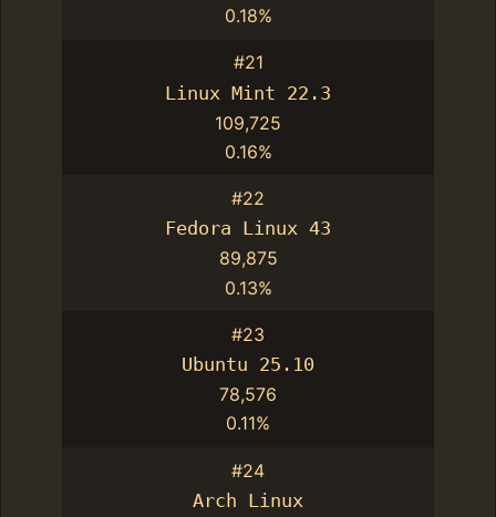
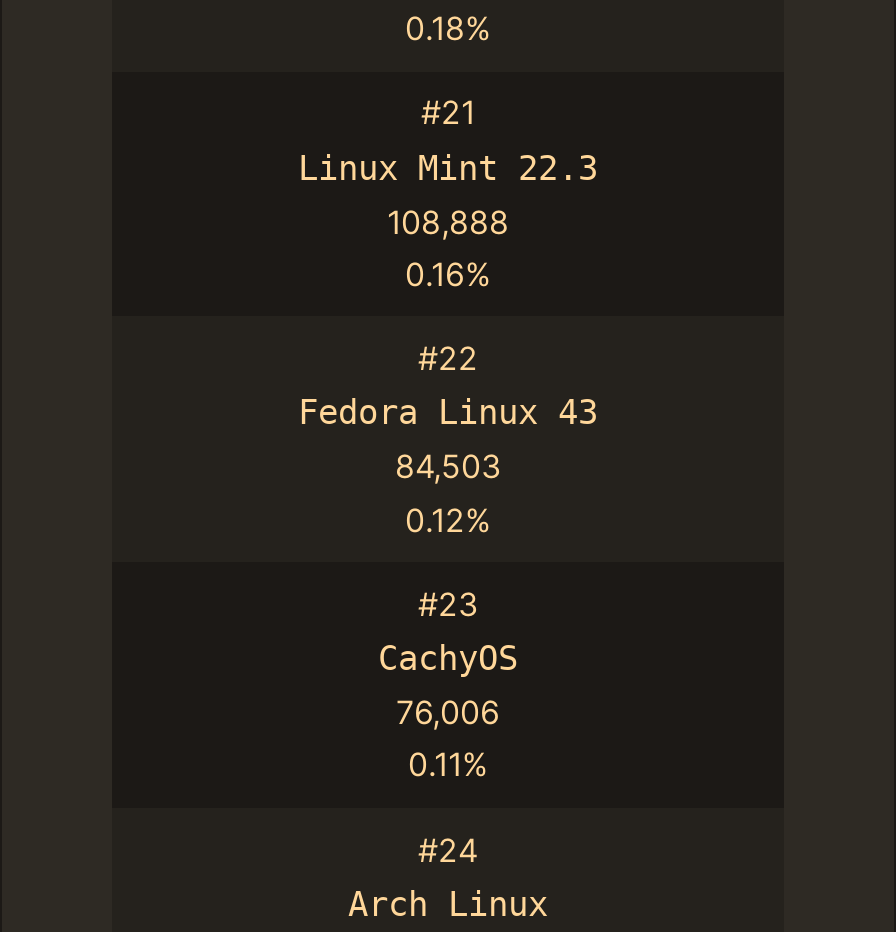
[215,111,281,134] 109,725 -> [387,201,509,241] 108,888
[219,247,277,270] 89,875 -> [395,447,501,487] 84,503
[224,276,272,298] 0.13% -> [405,499,491,539] 0.12%
[182,353,314,405] Ubuntu 25.10 | 78,576 -> [378,638,518,732] CachyOS | 76,006

